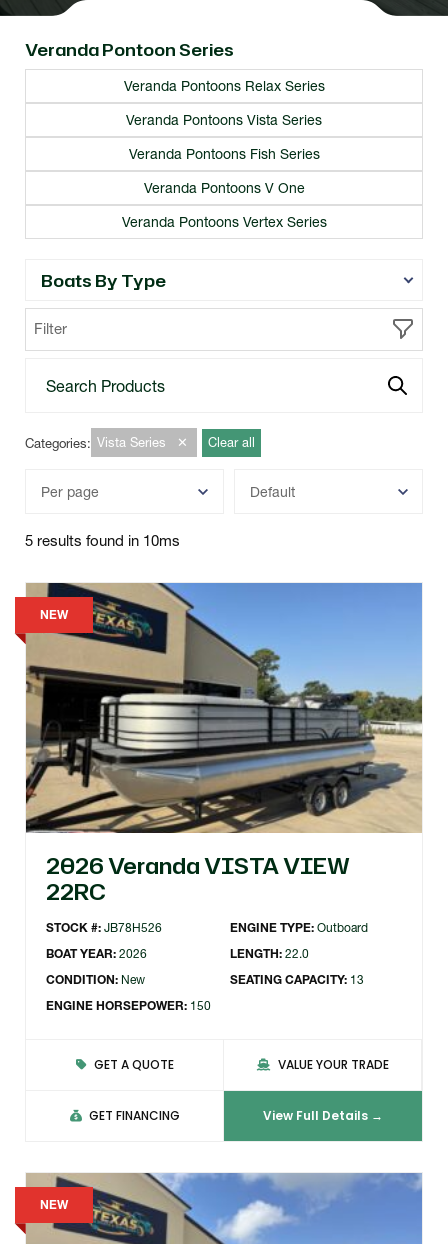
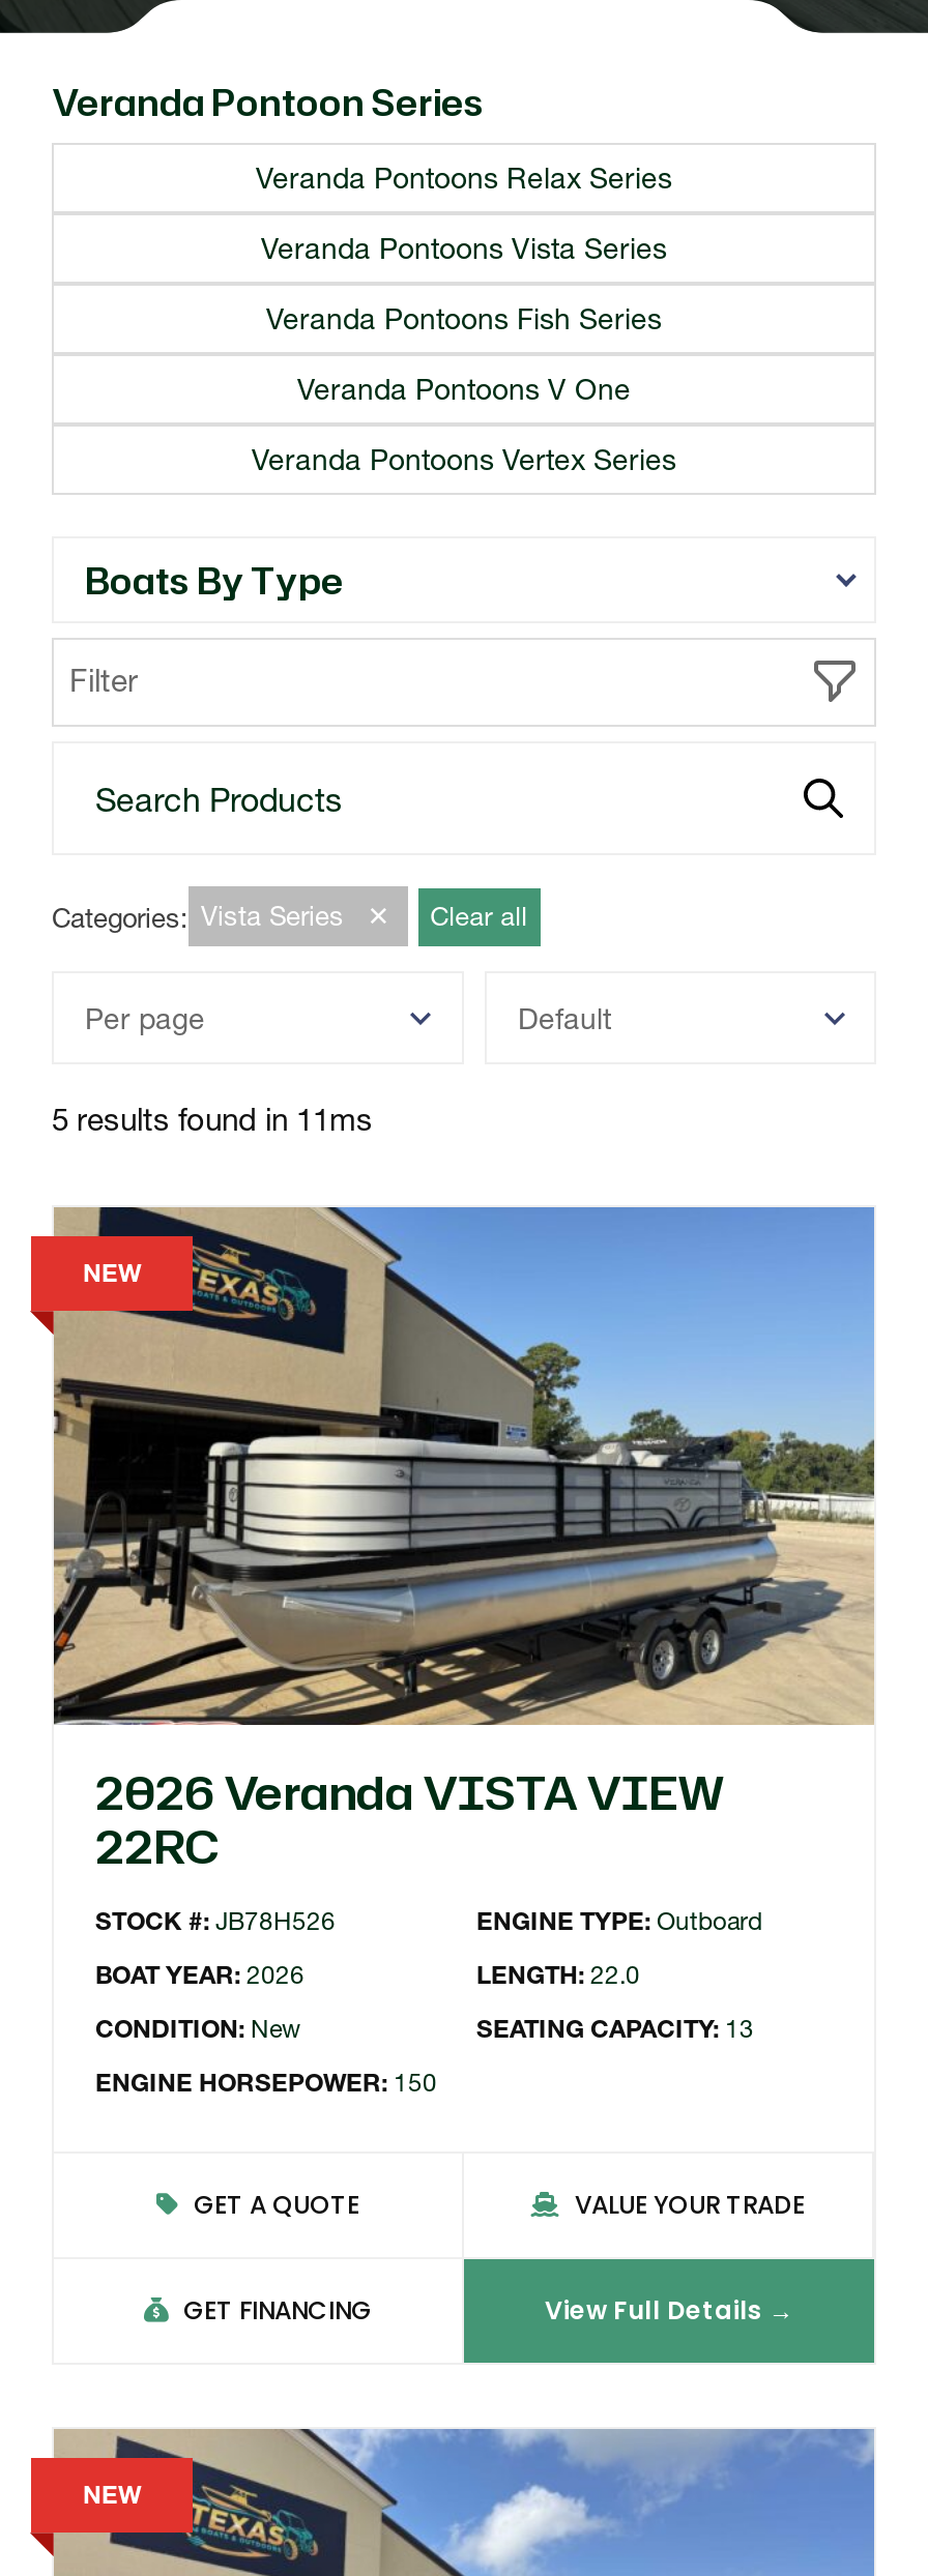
[25,531,180,550] 5 results found in 10ms -> [52,1100,373,1139] 5 results found in 11ms

